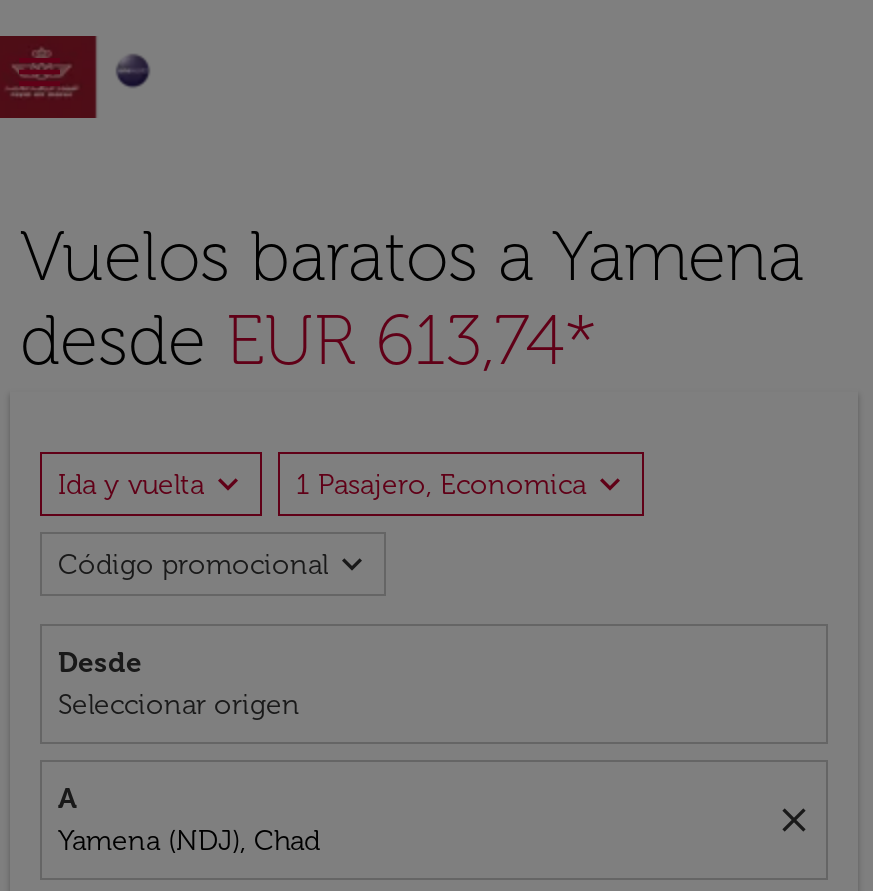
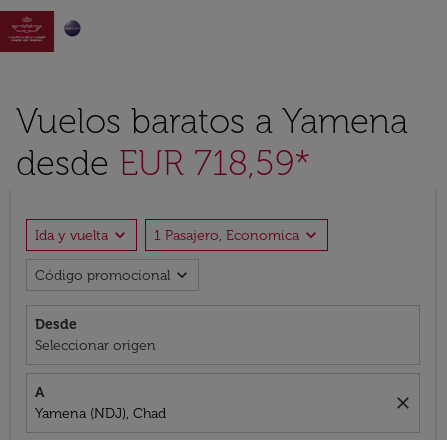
[20,298,598,382] desde EUR 613,74* -> [16,142,311,184] desde EUR 718,59*

